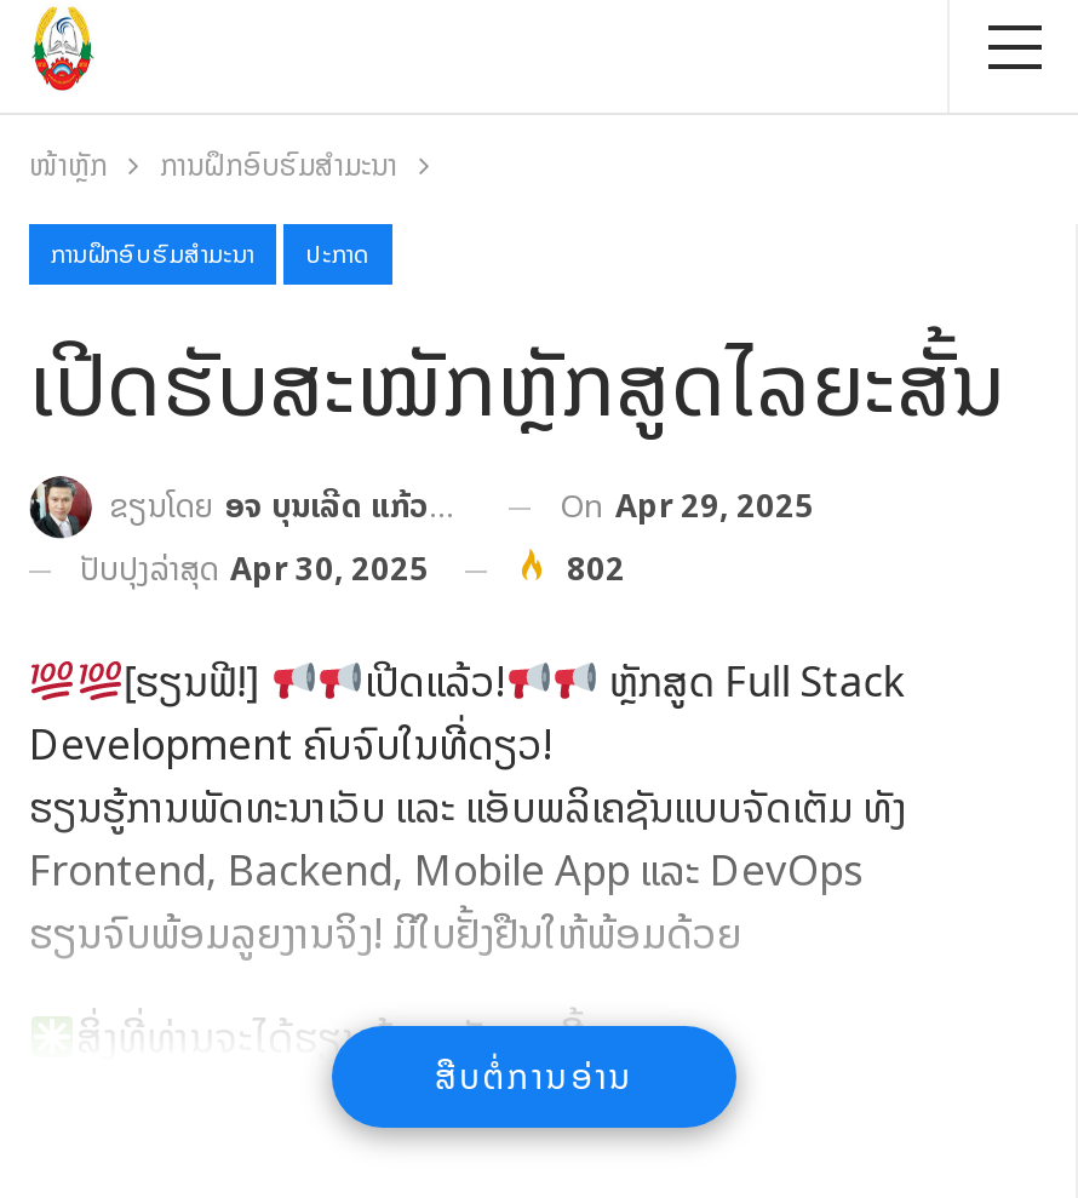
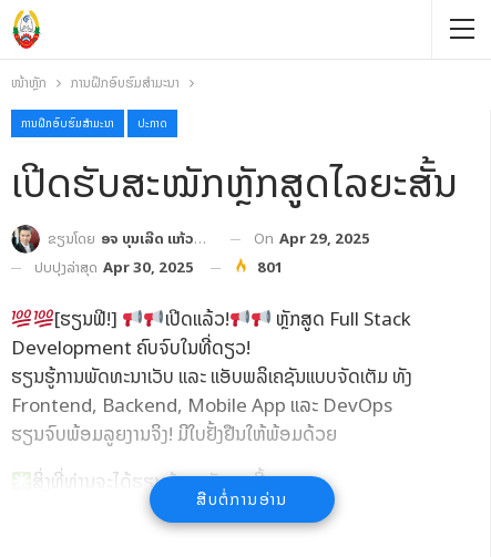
[567,545,625,596] 802 -> [257,256,284,279] 801

